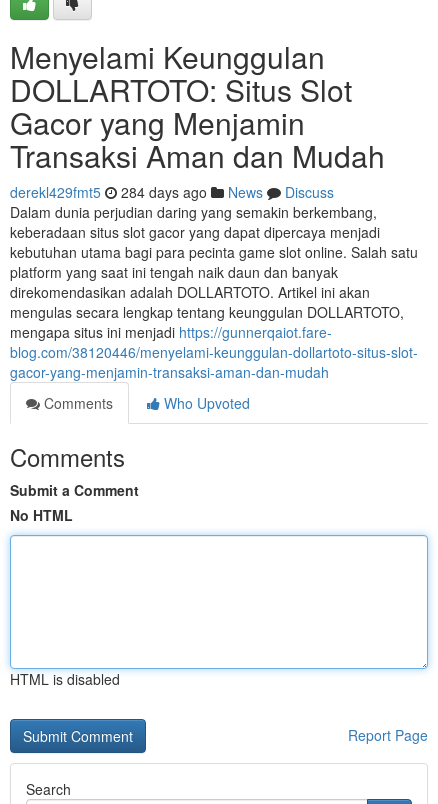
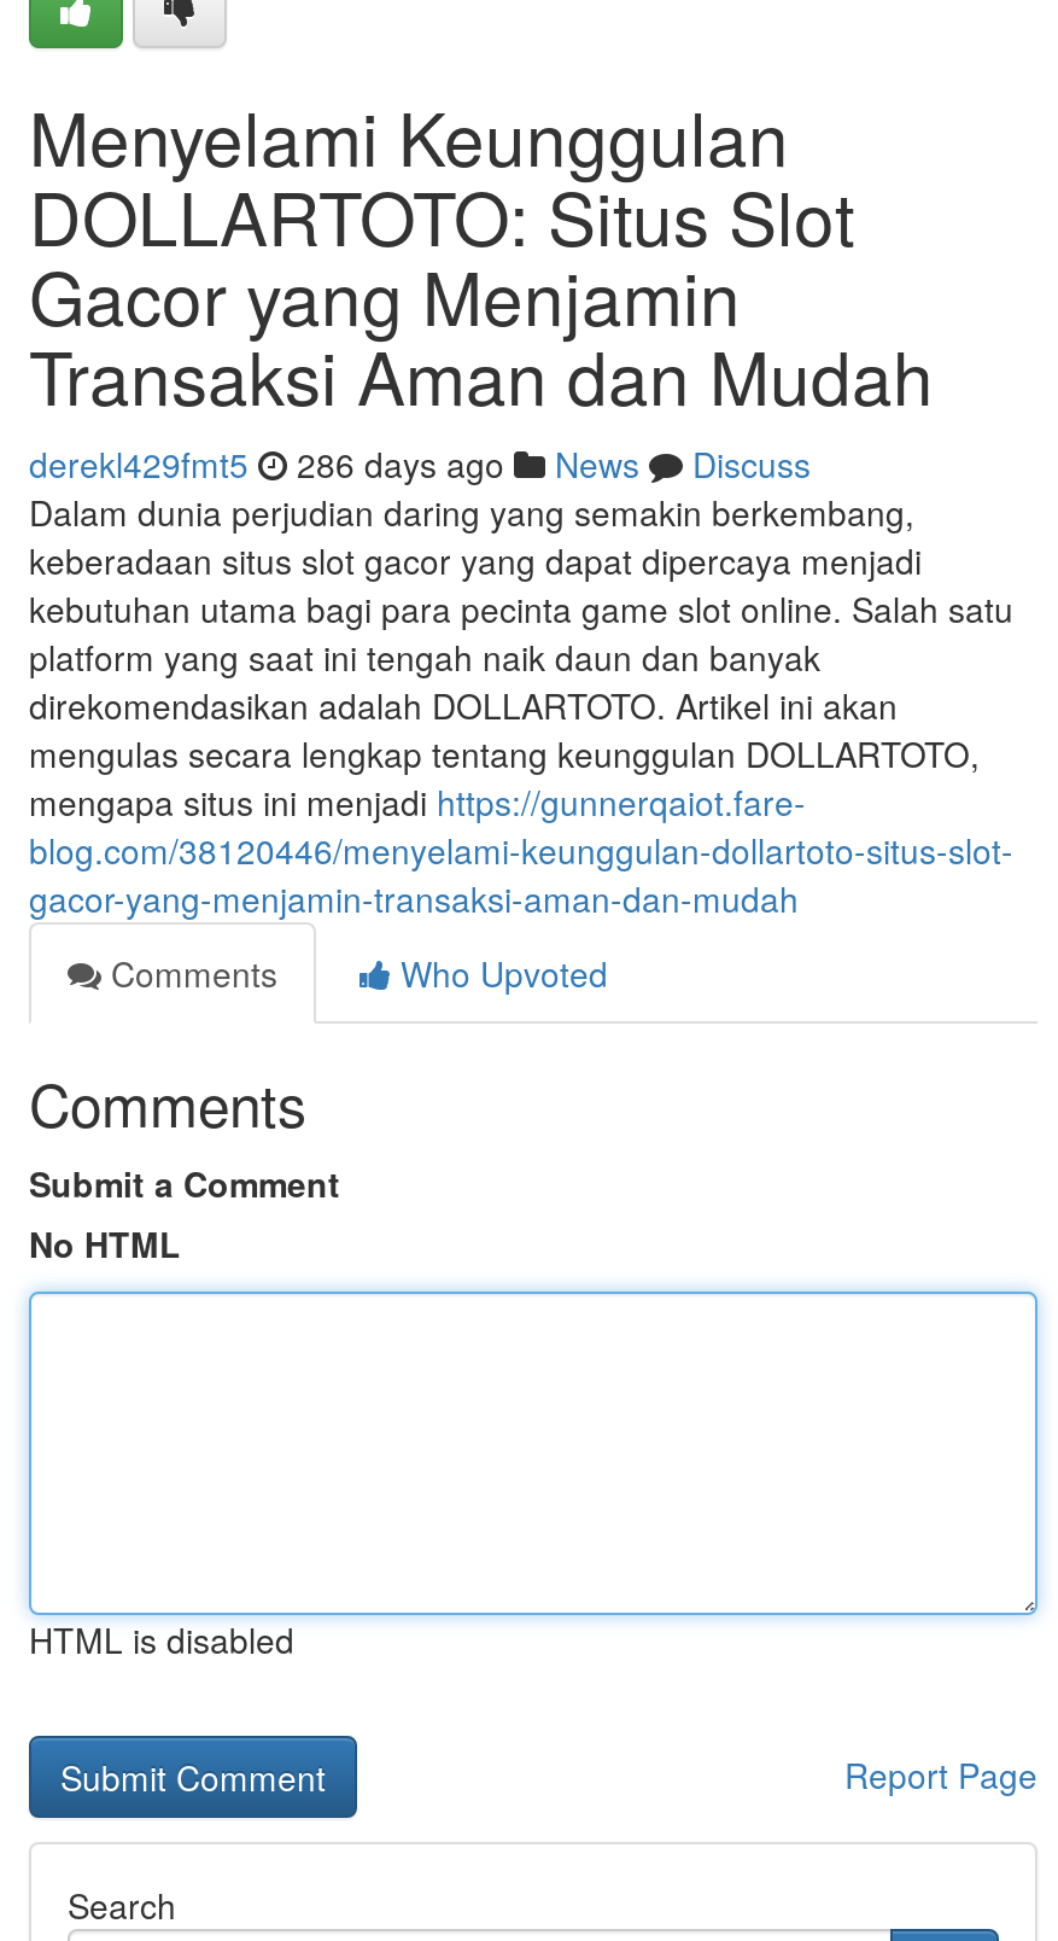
[10,182,334,202] derekl429fmt5 284 days ago News Discuss -> [29,439,811,488] derekl429fmt5 286 days ago News Discuss

